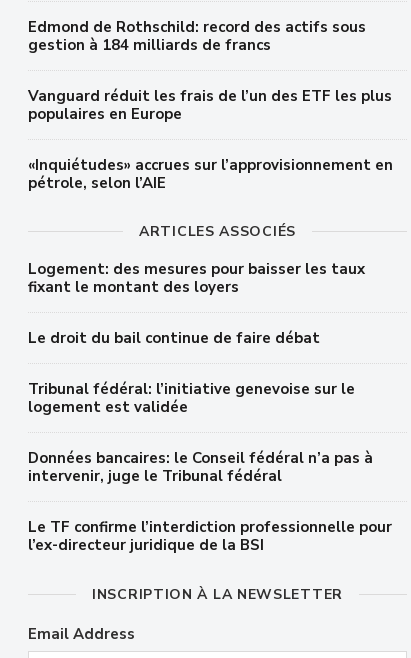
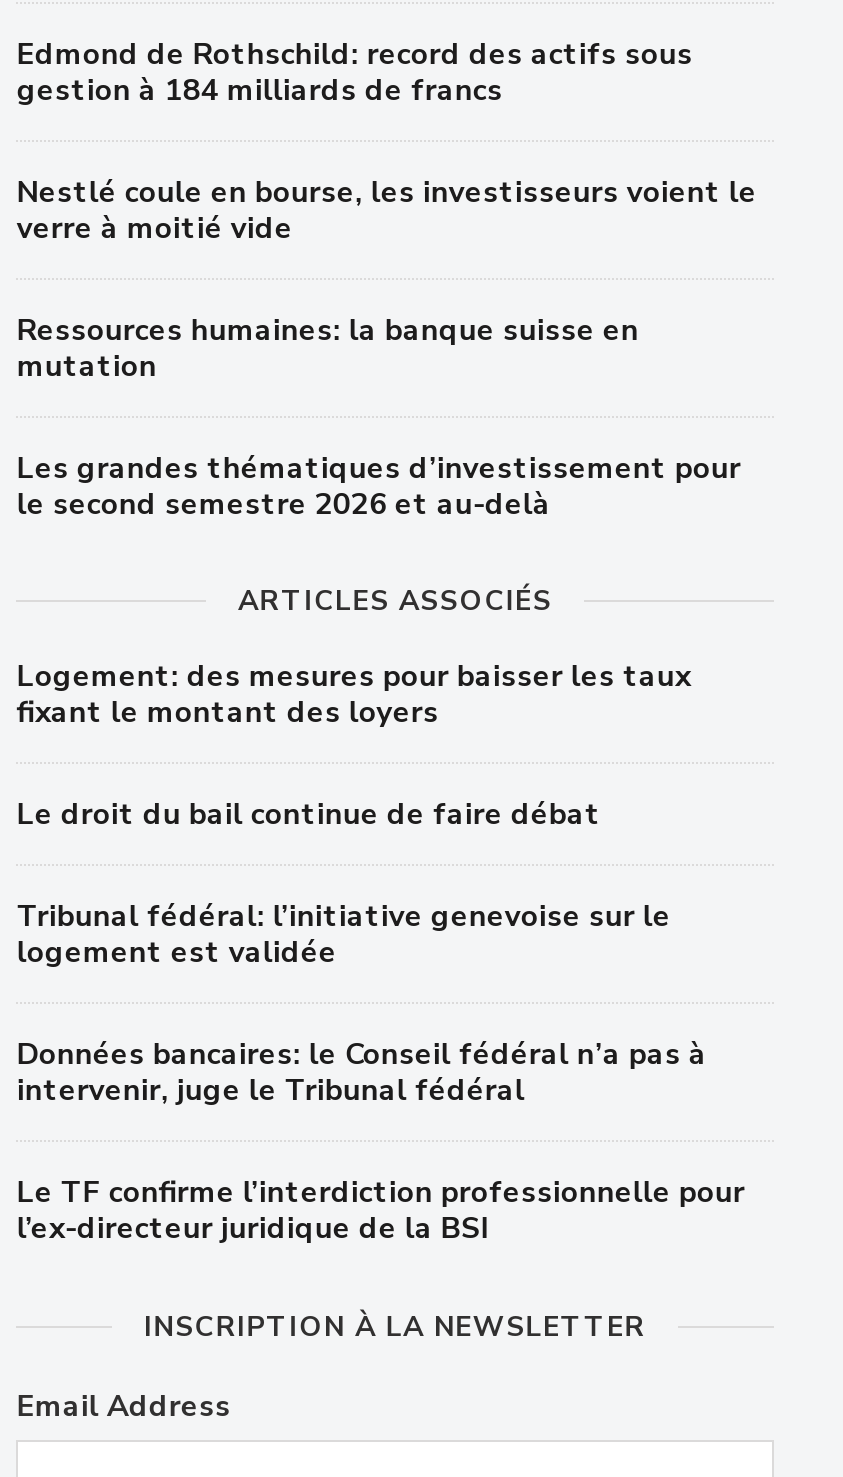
[28,86,393,193] Vanguard réduit les frais de l’un des ETF les plus | populaires en Europe | «Inquiétudes» accrues sur l’approvisionnement en | pétrole, selon l’AIE -> [17,172,757,524] Nestlé coule en bourse, les investisseurs voient le | verre à moitié vide | Ressources humaines: la banque suisse en | mutation | Les grandes thématiques d’investissement pour | le second semestre 2026 et au-delà

